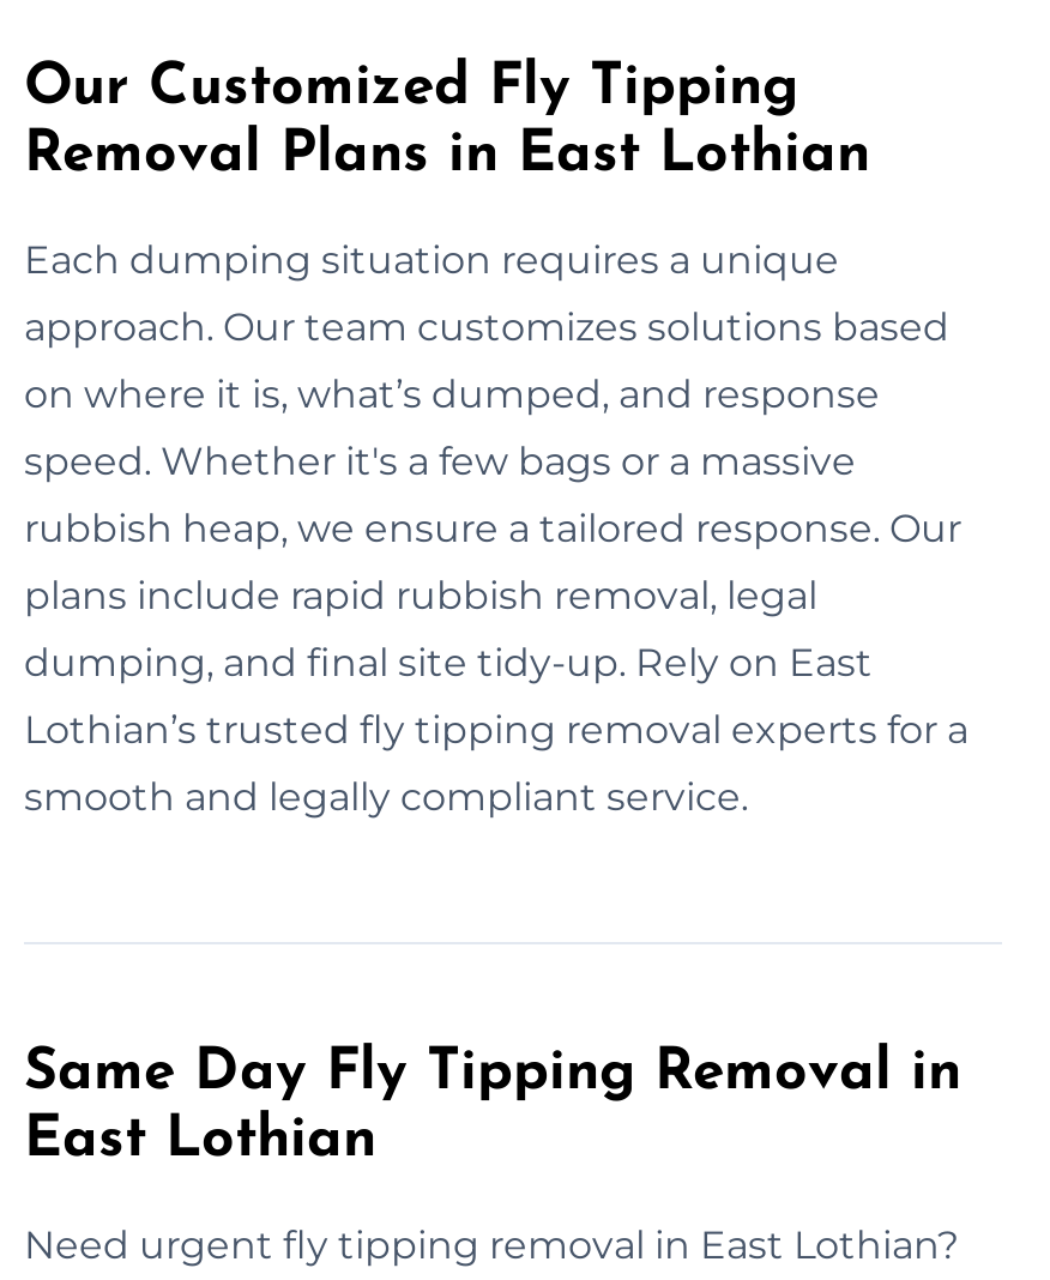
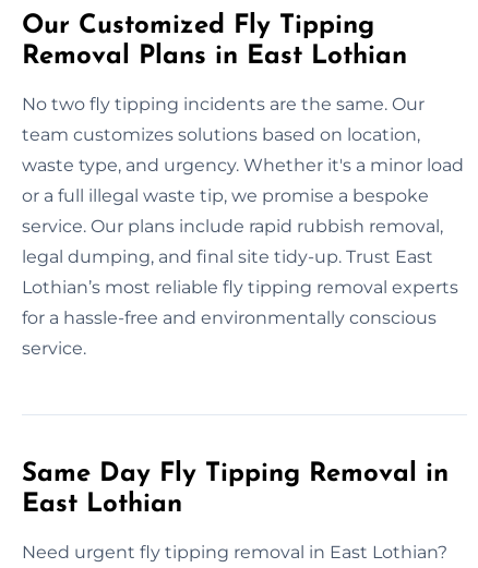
[24,237,839,282] Each dumping situation requires a unique -> [22,93,425,114] No two fly tipping incidents are the same. Our
[24,304,949,349] approach. Our team customizes solutions based -> [22,124,420,145] team customizes solutions based on location,
[24,371,880,416] on where it is, what’s dumped, and response -> [22,154,464,175] waste type, and urgency. Whether it's a minor load
[24,438,856,483] speed. Whether it's a few bags or a massive -> [22,185,429,206] or a full illegal waste tip, we promise a bespoke
[24,505,961,551] rubbish heap, we ensure a tailored response. Our -> [22,216,443,236] service. Our plans include rapid rubbish removal,
[24,572,817,618] plans include rapid rubbish removal, legal -> [22,246,433,267] legal dumping, and final site tidy-up. Trust East
[24,639,873,685] dumping, and final site tidy-up. Rely on East -> [22,277,458,297] Lothian’s most reliable fly tipping removal experts
[24,706,968,752] Lothian’s trusted fly tipping removal experts for a -> [22,307,437,328] for a hassle-free and environmentally conscious
[24,774,748,819] smooth and legally compliant service. -> [22,338,86,358] service.

